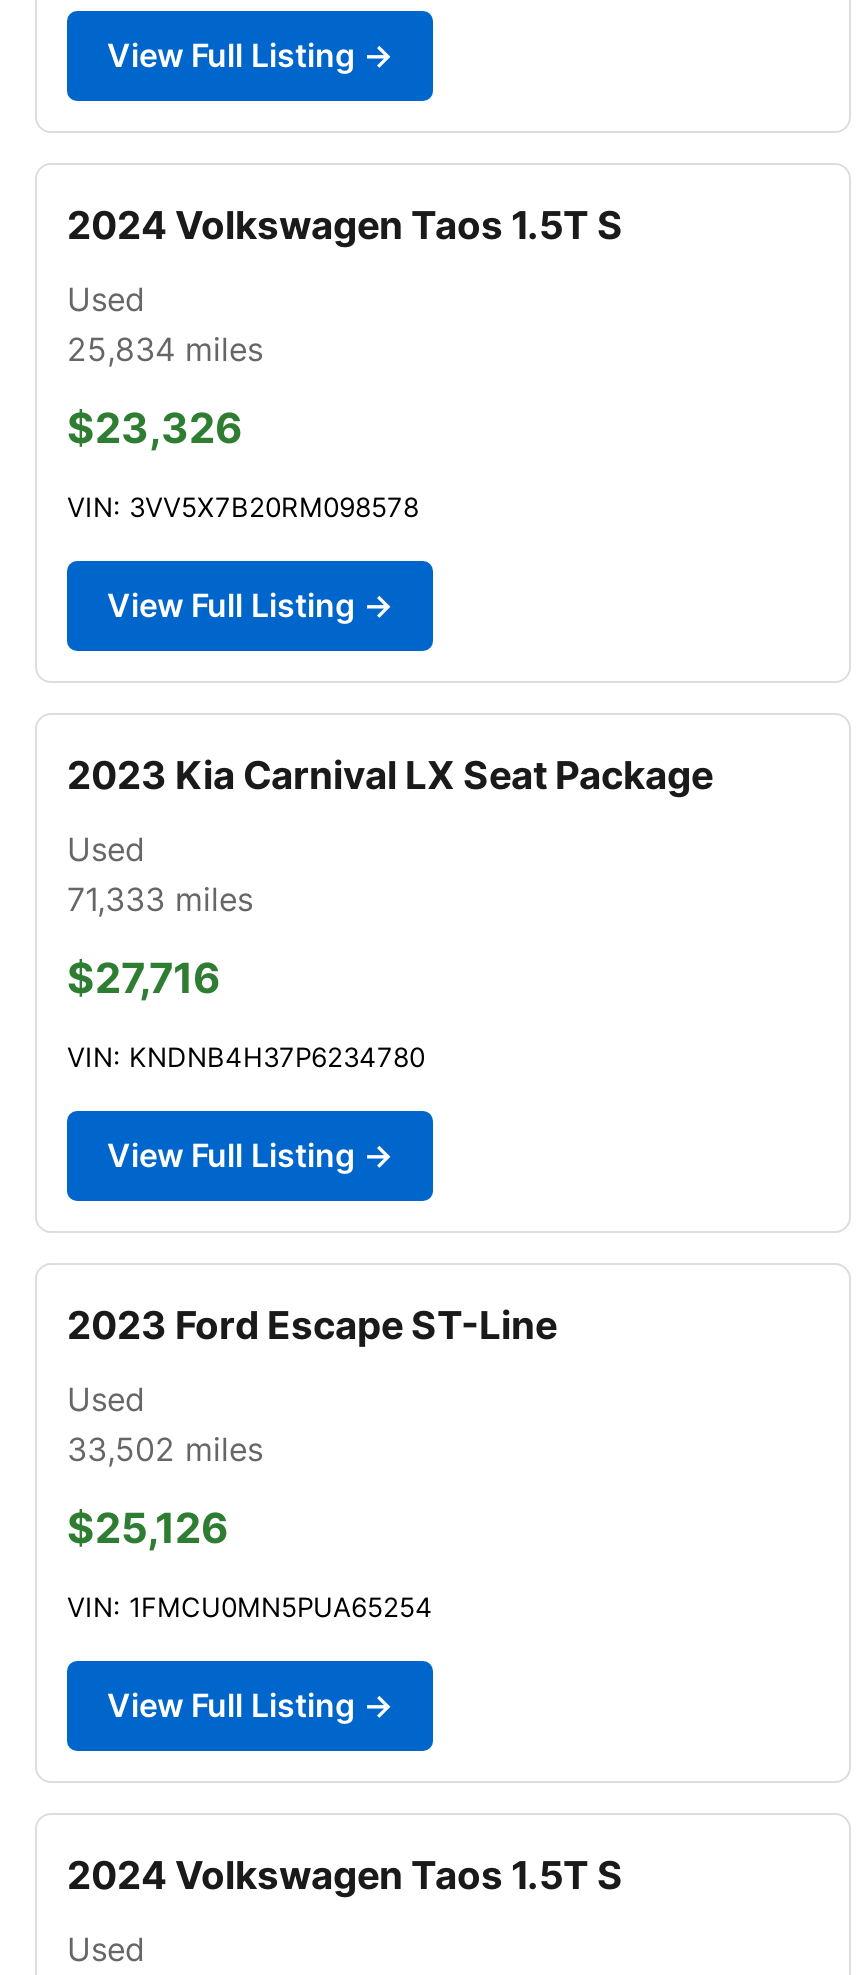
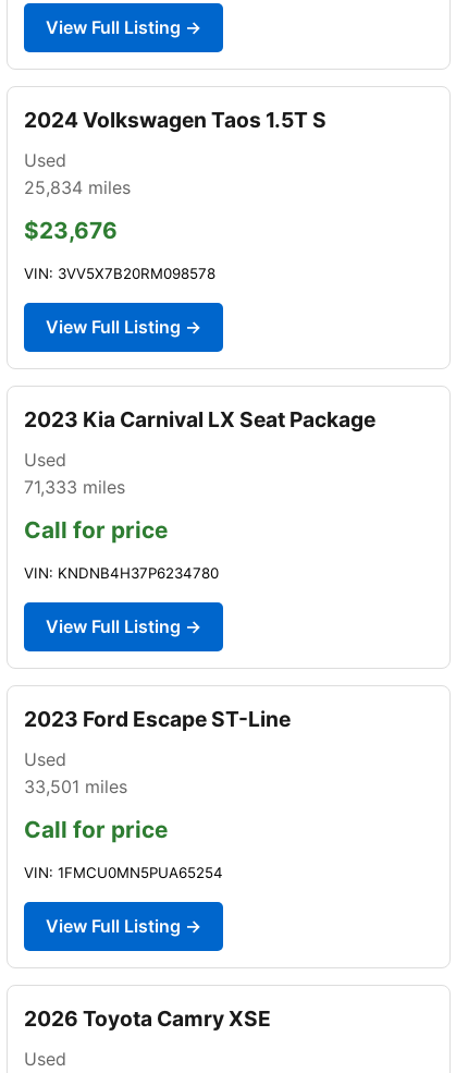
[67,403,243,453] $23,326 -> [24,217,118,244] $23,676
[67,953,221,1003] $27,716 -> [24,516,168,543] Call for price
[67,1429,263,1469] 33,502 miles -> [24,776,127,797] 33,501 miles
[67,1503,229,1553] $25,126 -> [24,816,168,843] Call for price
[67,1851,623,1899] 2024 Volkswagen Taos 1.5T S -> [24,1005,271,1031] 2026 Toyota Camry XSE

